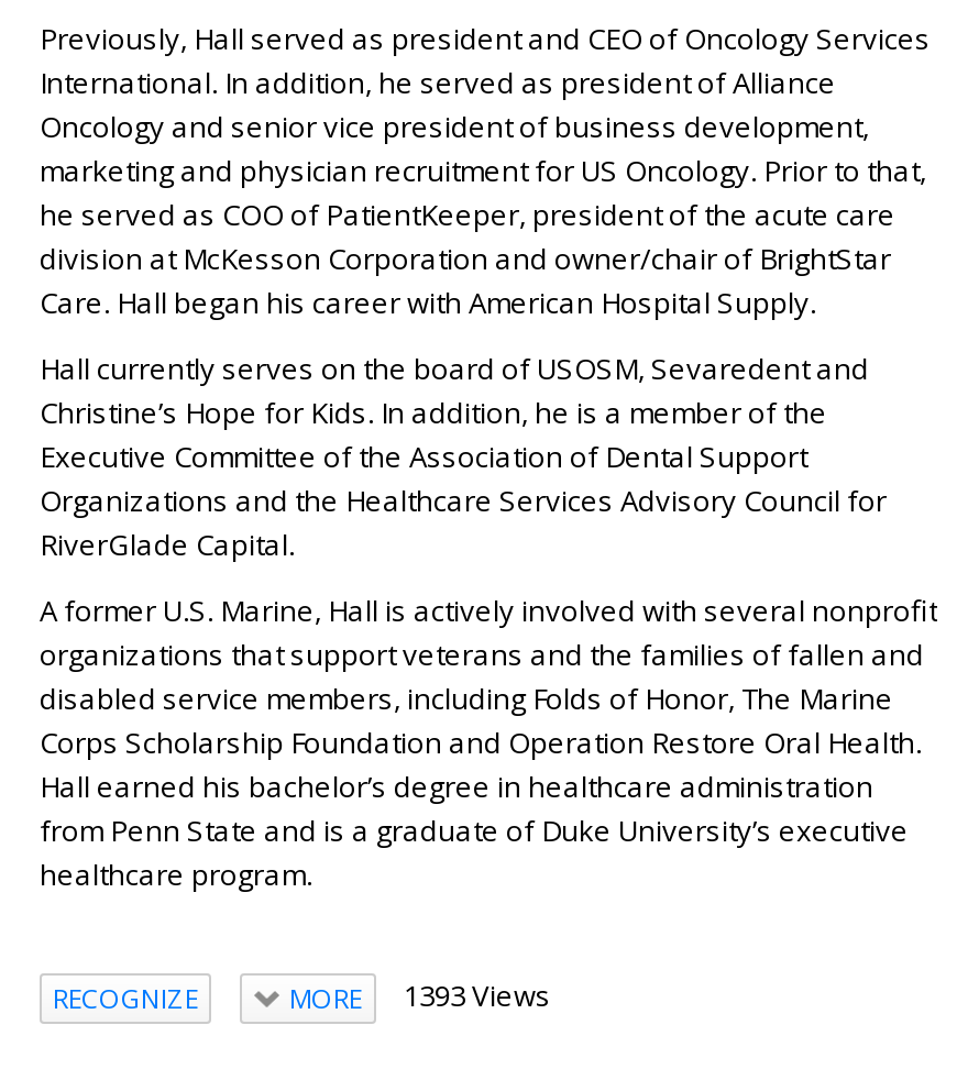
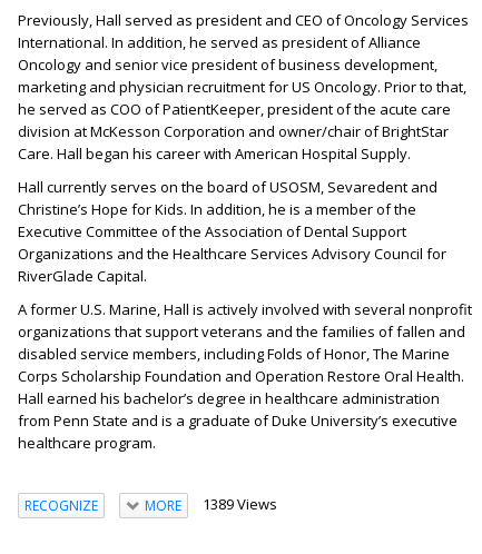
[289,977,551,1018] MORE 1393 Views -> [144,494,277,516] MORE 1389 Views

